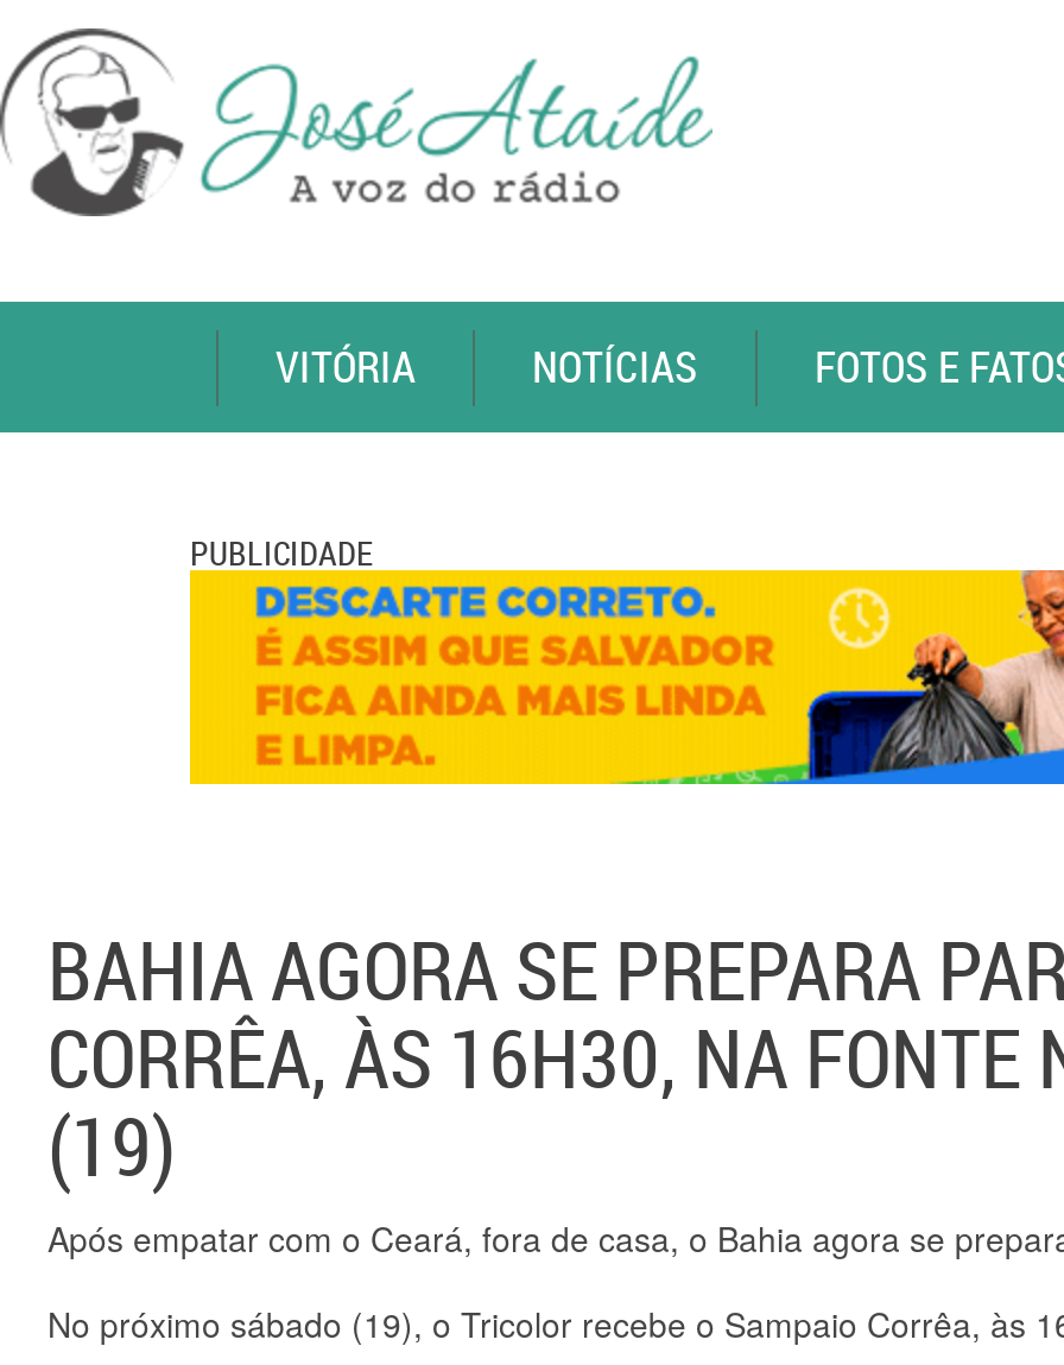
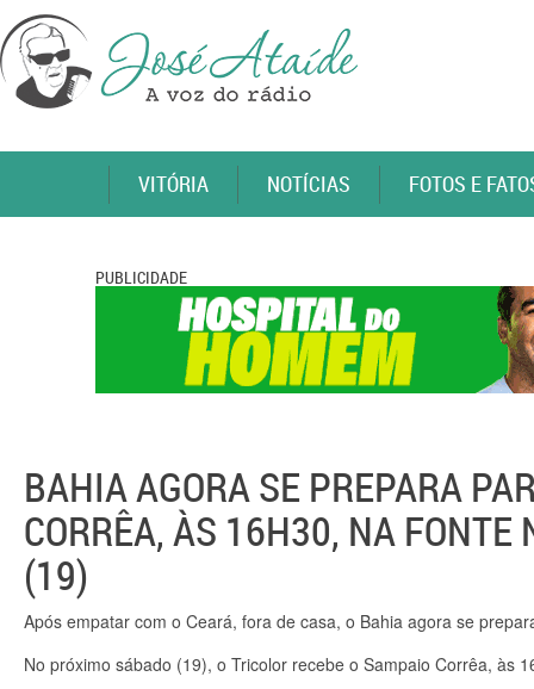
[188,568,1057,786] [image] -> [94,285,530,395] [image]

